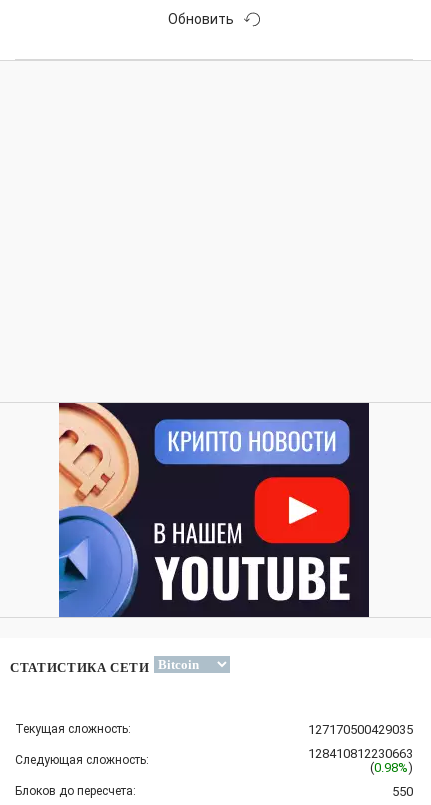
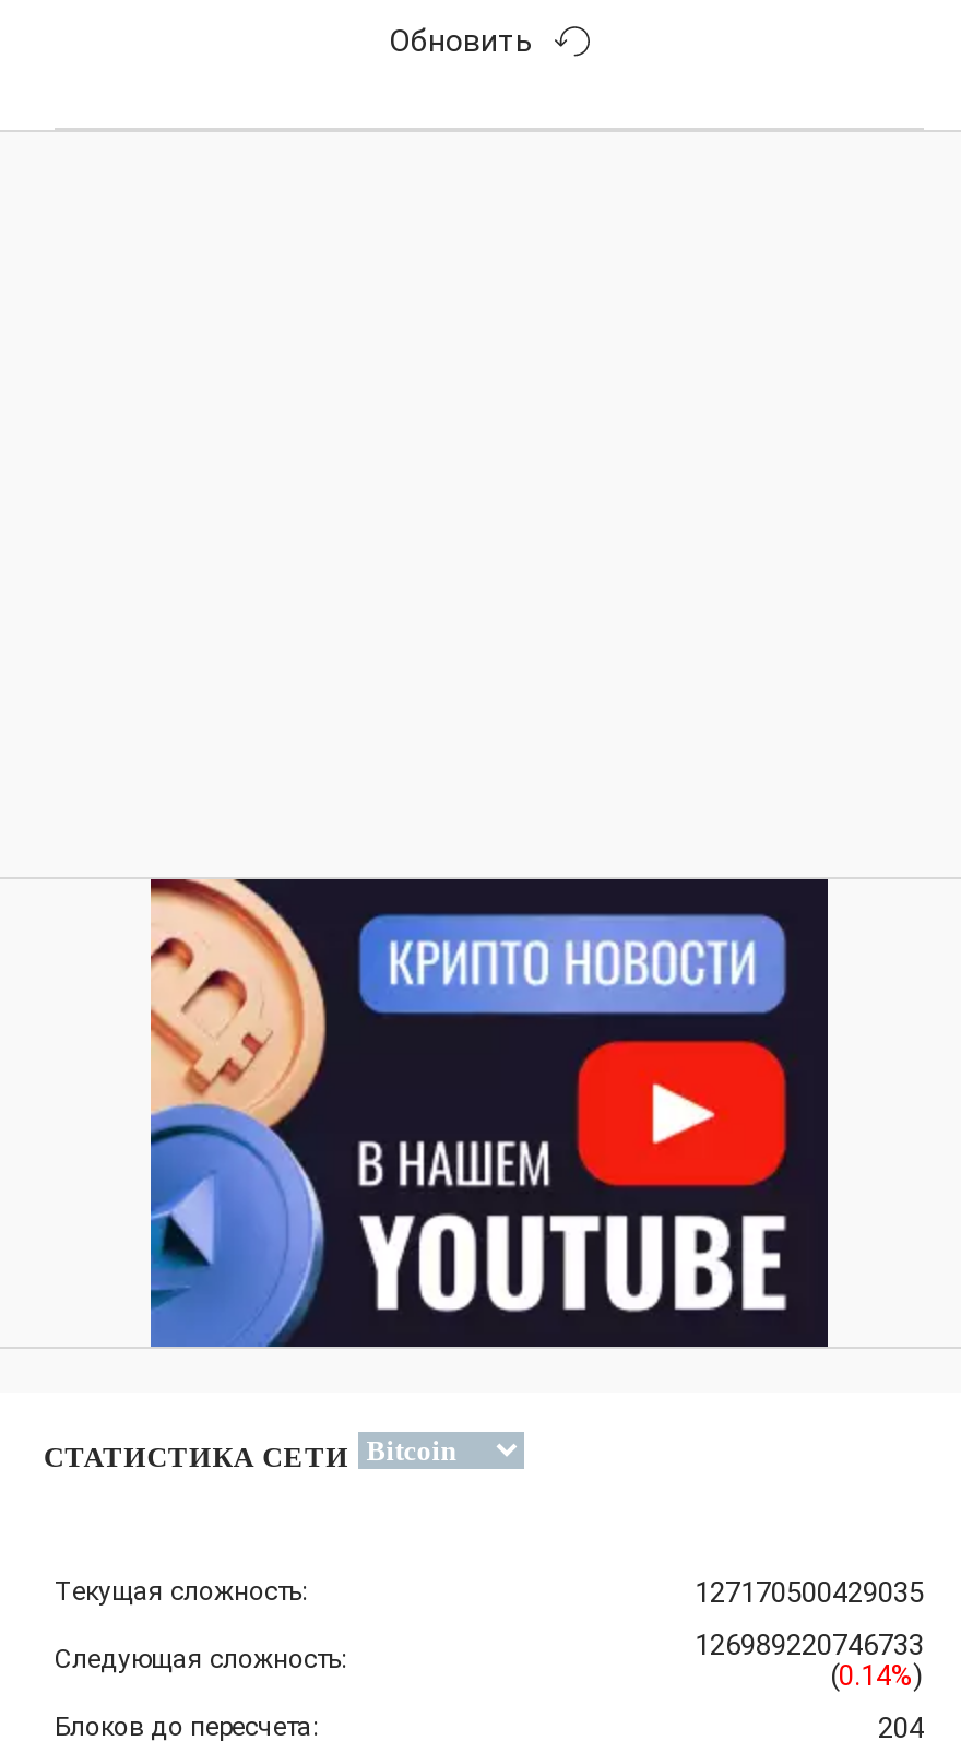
[308,746,413,761] 128410812230663 -> [695,1628,924,1661] 126989220746733
[370,760,413,775] (0.98%) -> [830,1659,924,1691] (0.14%)
[392,784,413,799] 550 -> [878,1711,924,1744] 204

